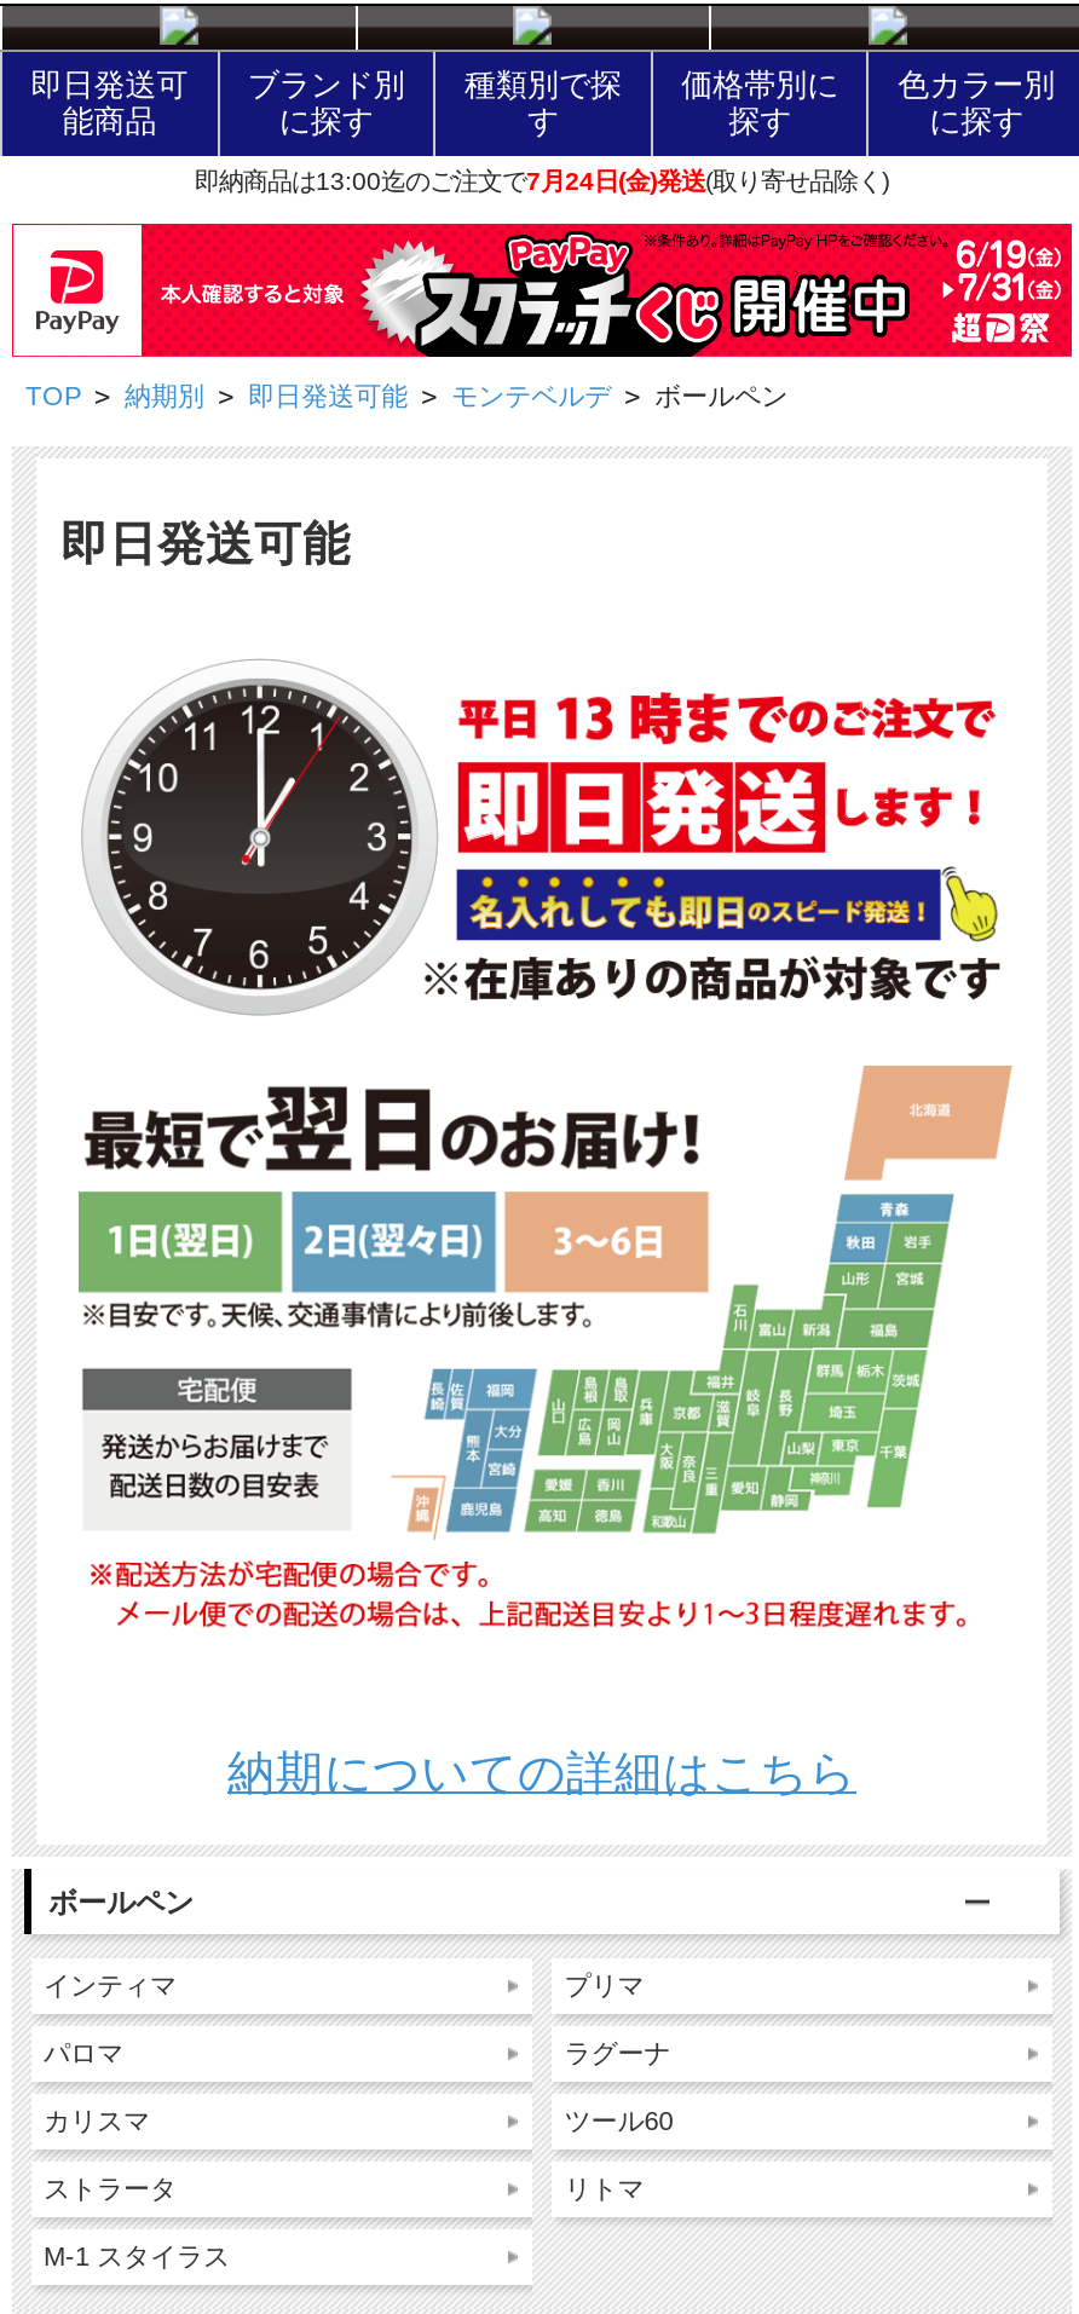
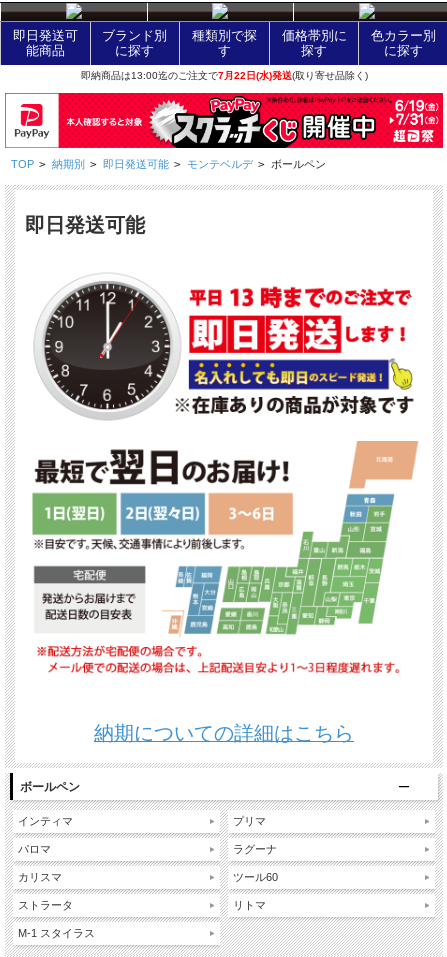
[195,169,889,196] 即納商品は13:00迄のご注文で7月24日(金)発送(取り寄せ品除く) -> [80,70,367,81] 即納商品は13:00迄のご注文で7月22日(水)発送(取り寄せ品除く)

